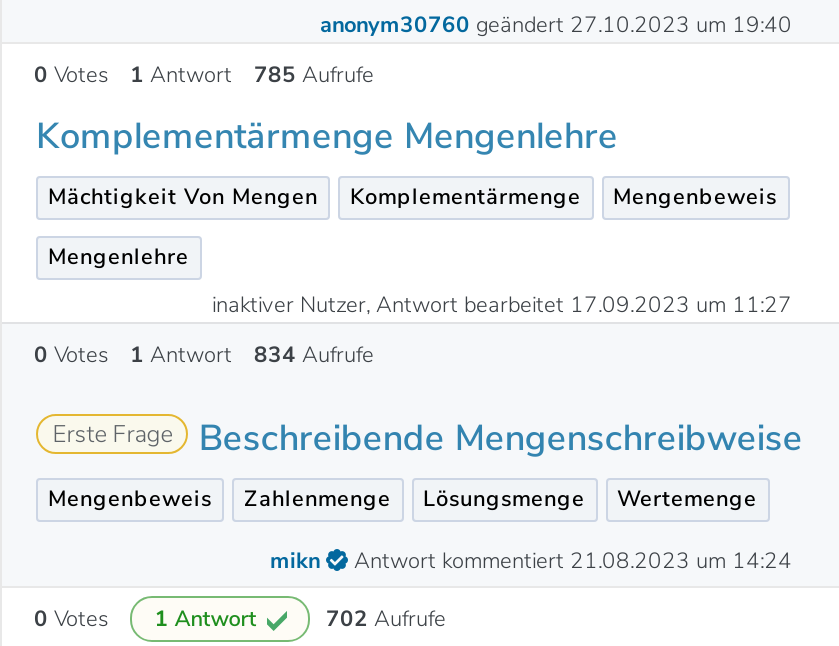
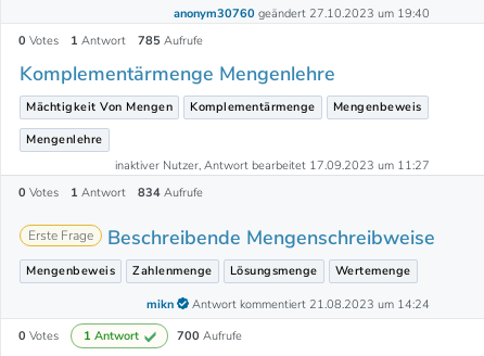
[326,605,446,635] 702 Aufrufe -> [177,328,242,344] 700 Aufrufe

